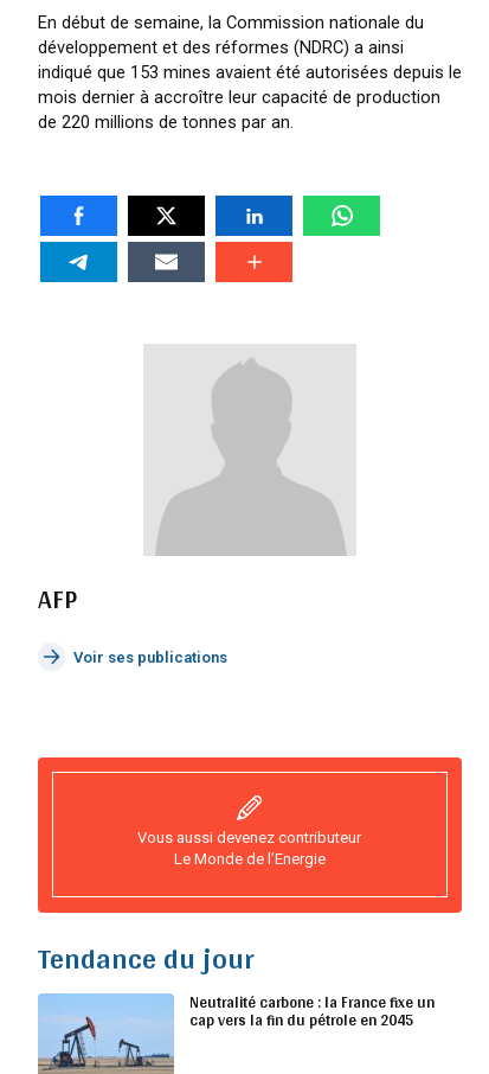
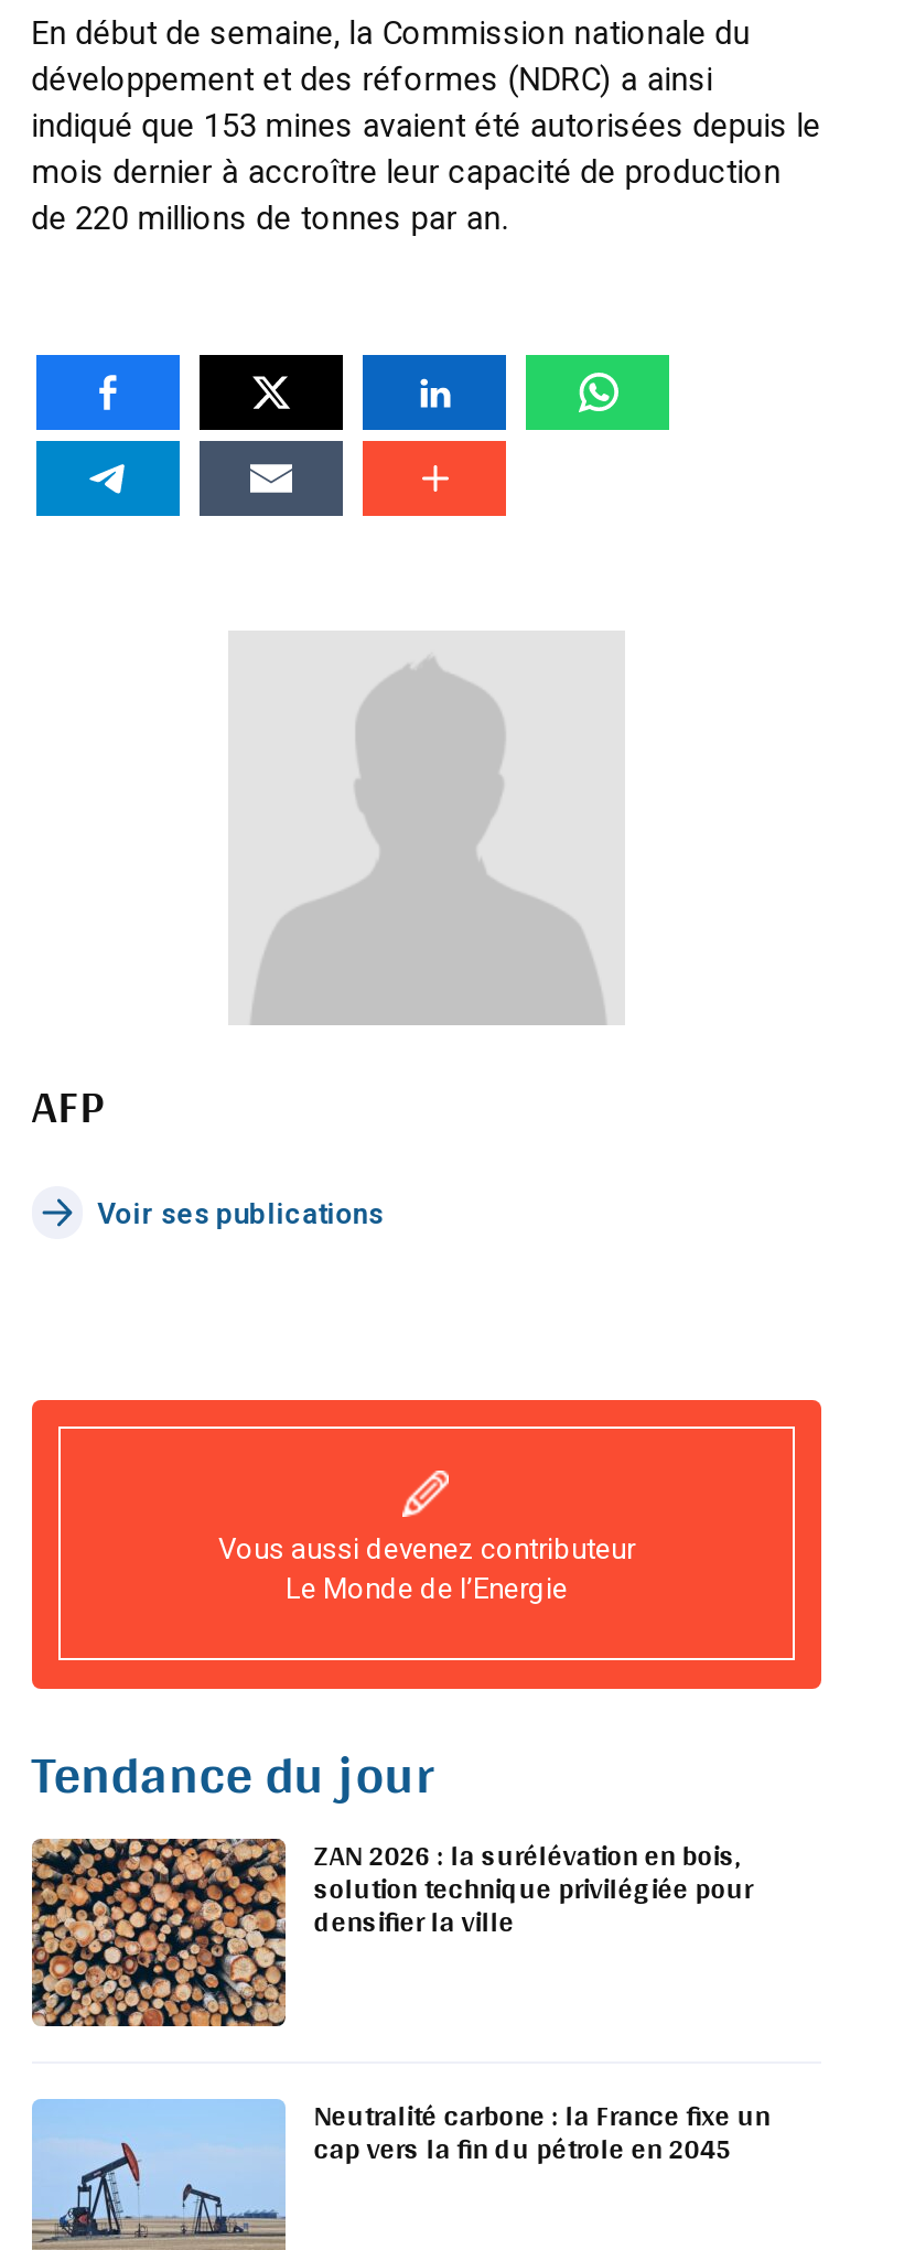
none -> [30,1830,753,2031] [image] | ZAN 2026 : la surélévation en bois, | solution technique privilégiée pour | densifier la ville

